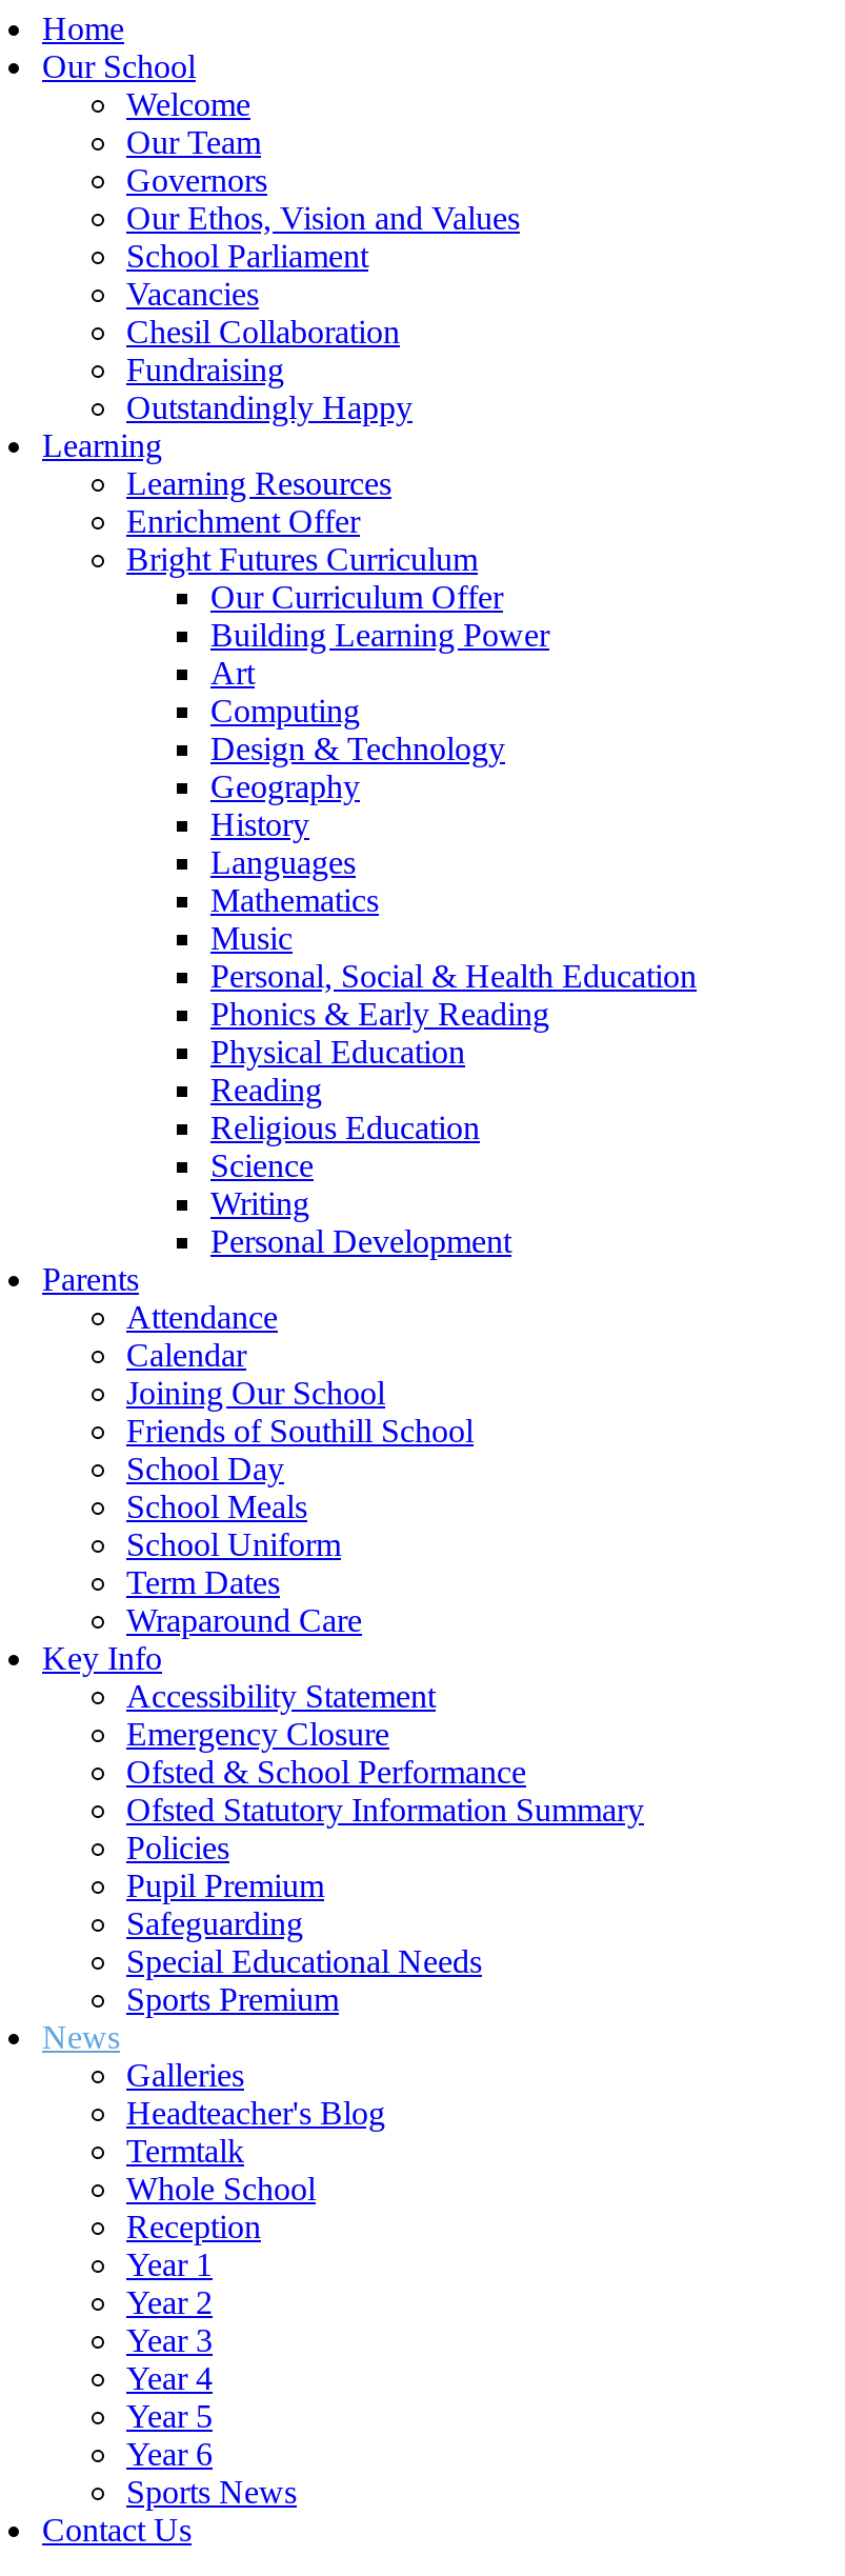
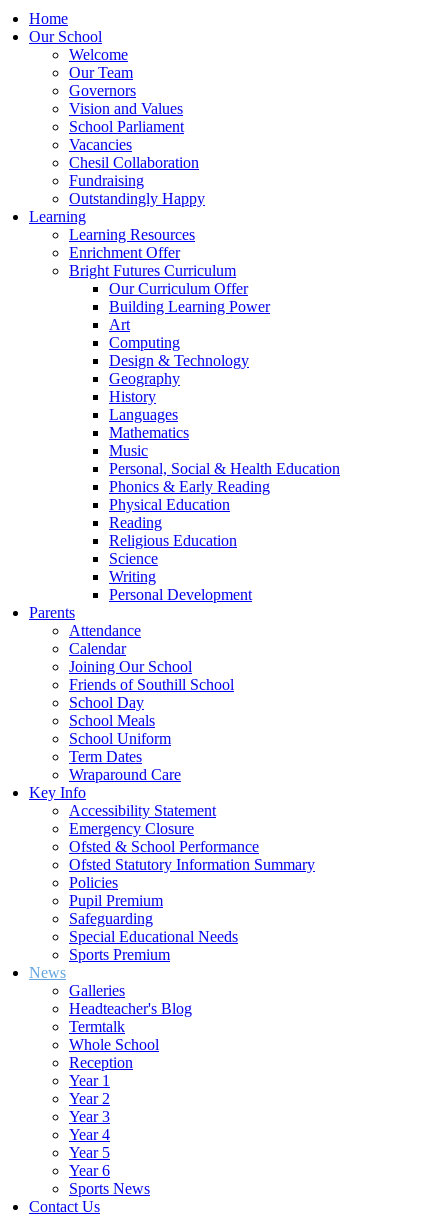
[126,200,520,236] Our Ethos, Vision and Values -> [69,100,183,117] Vision and Values

